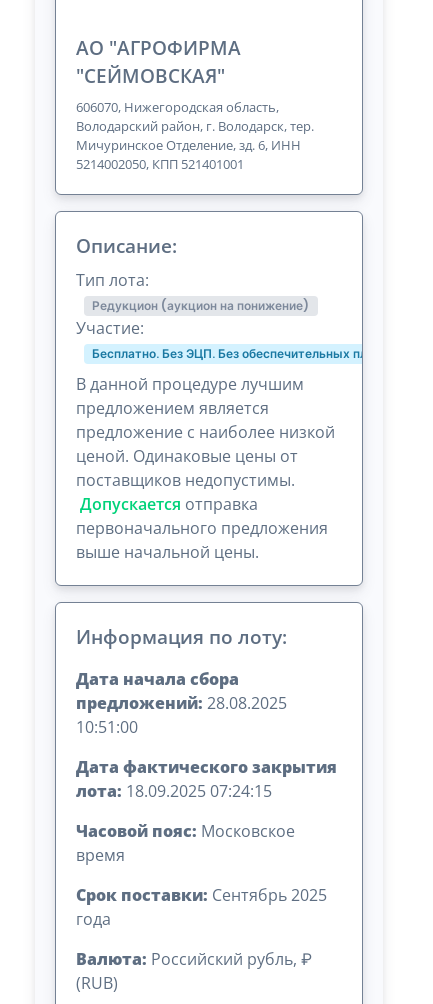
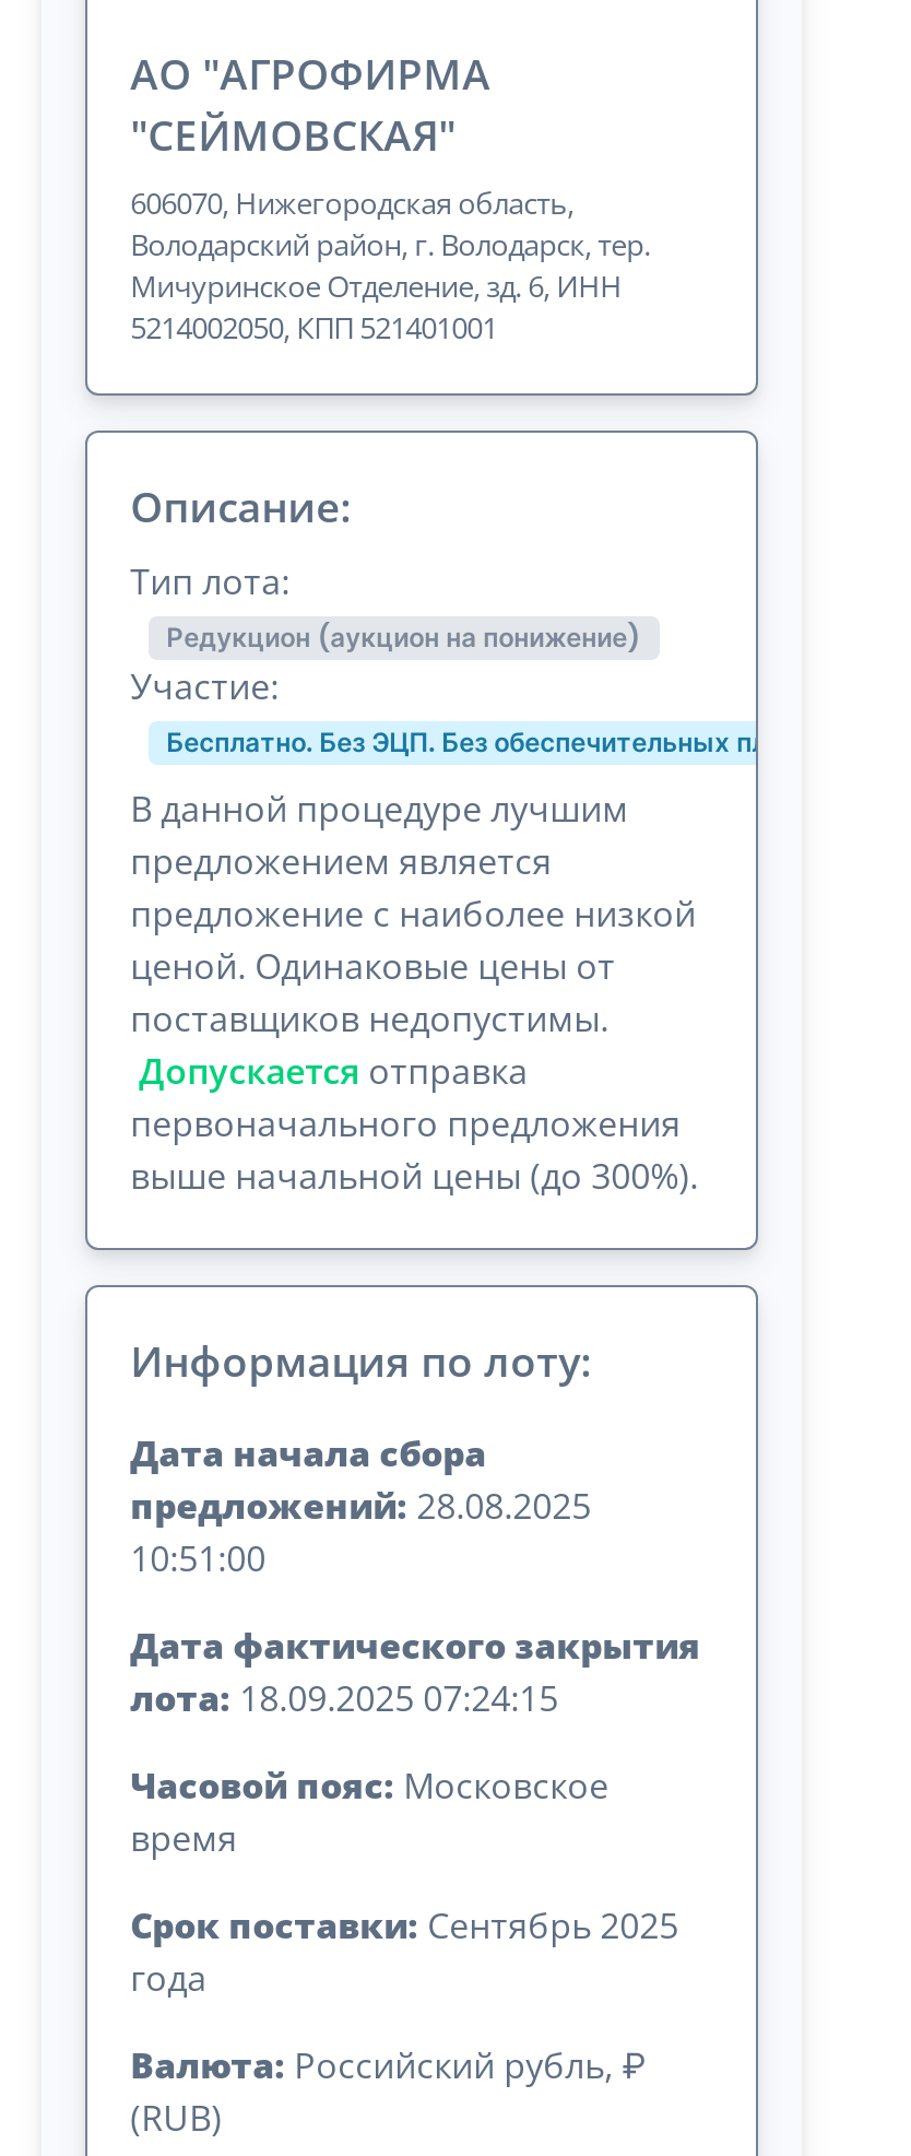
[76,541,259,563] выше начальной цены. -> [130,1153,698,1201] выше начальной цены (до 300%).

